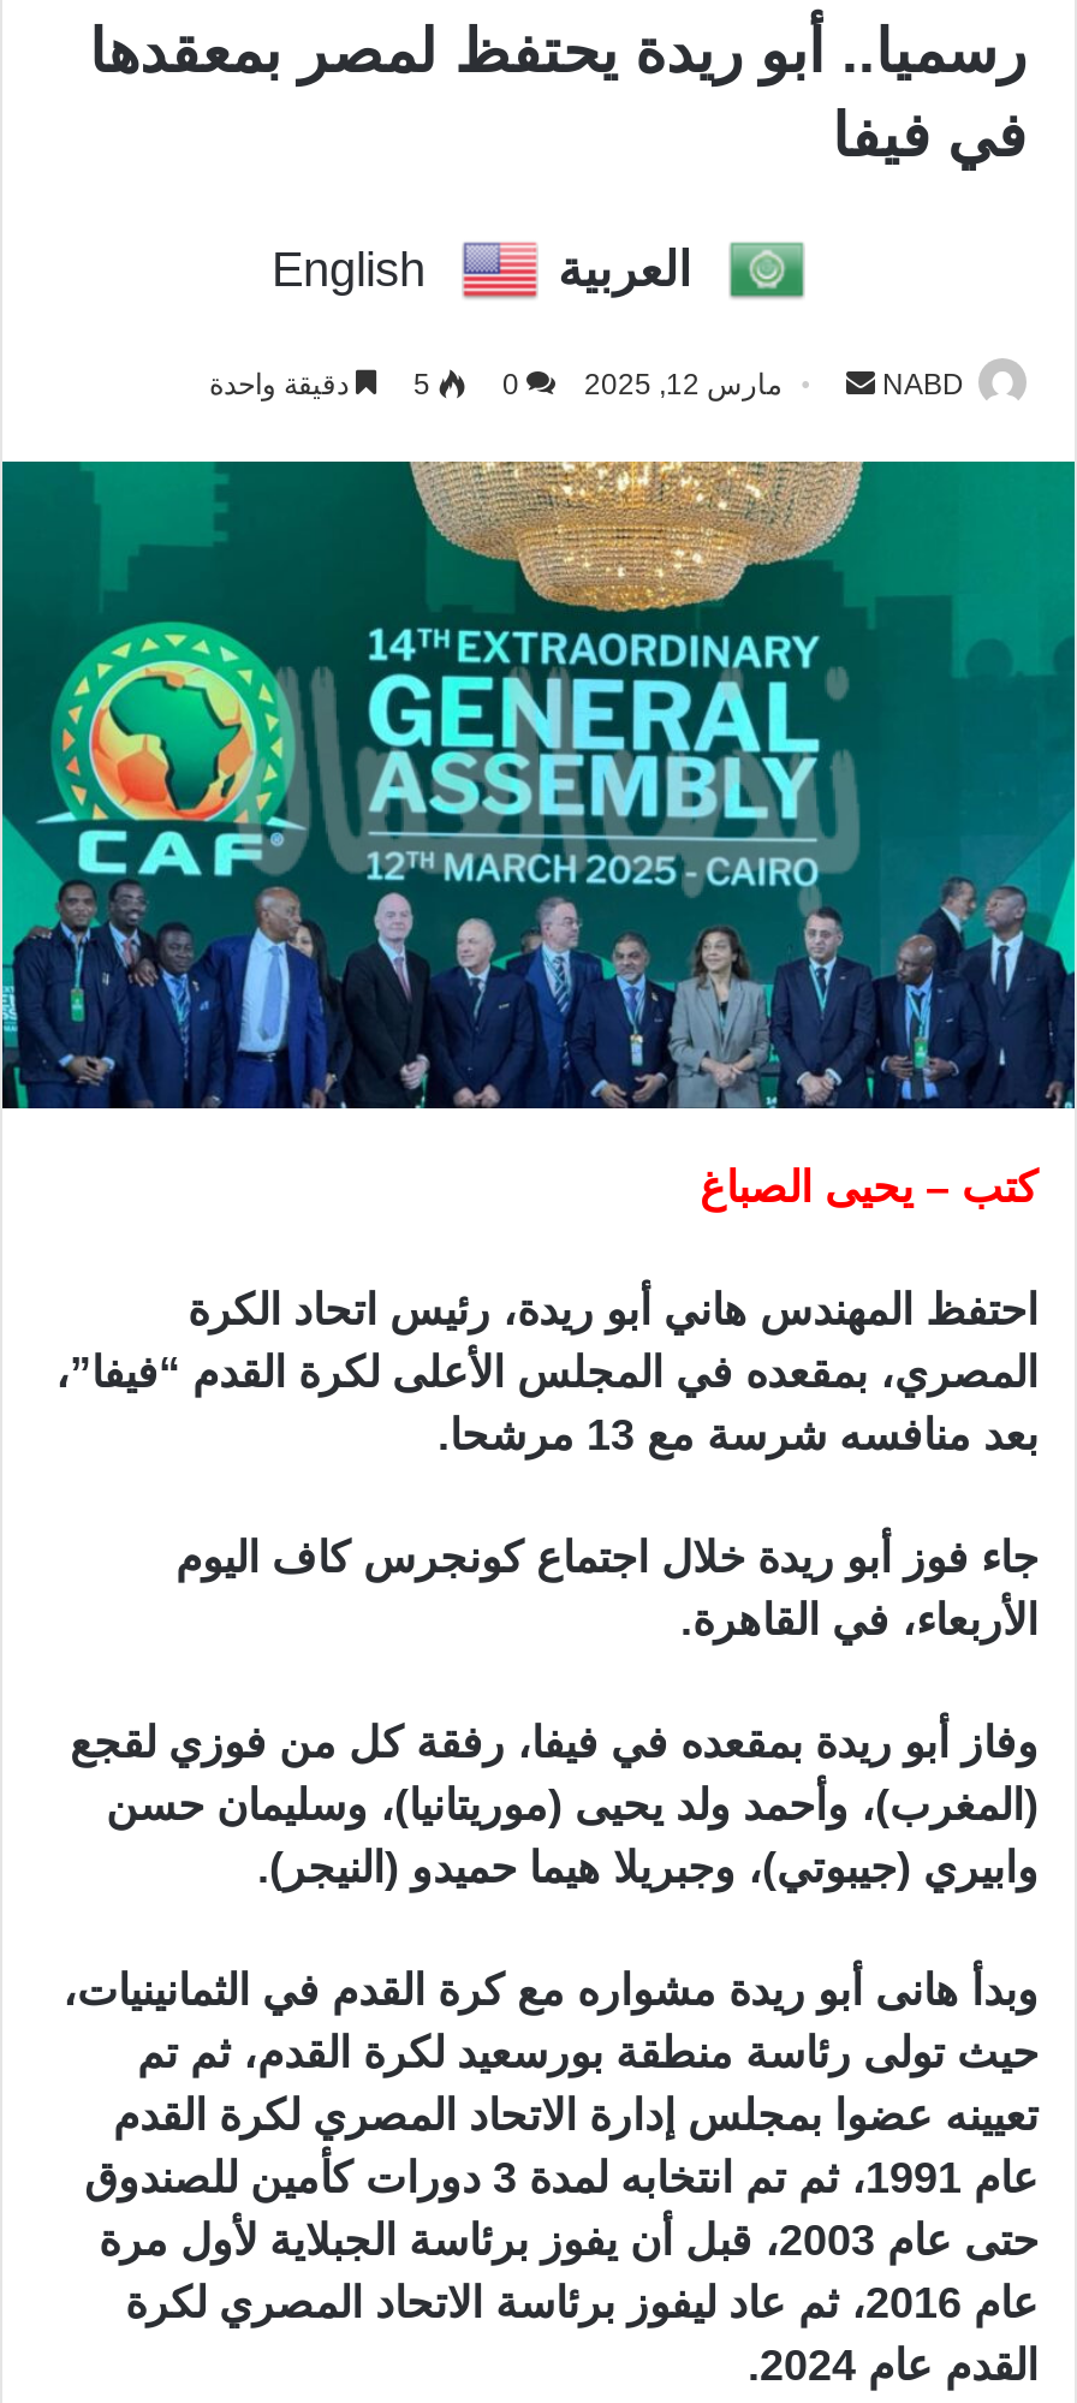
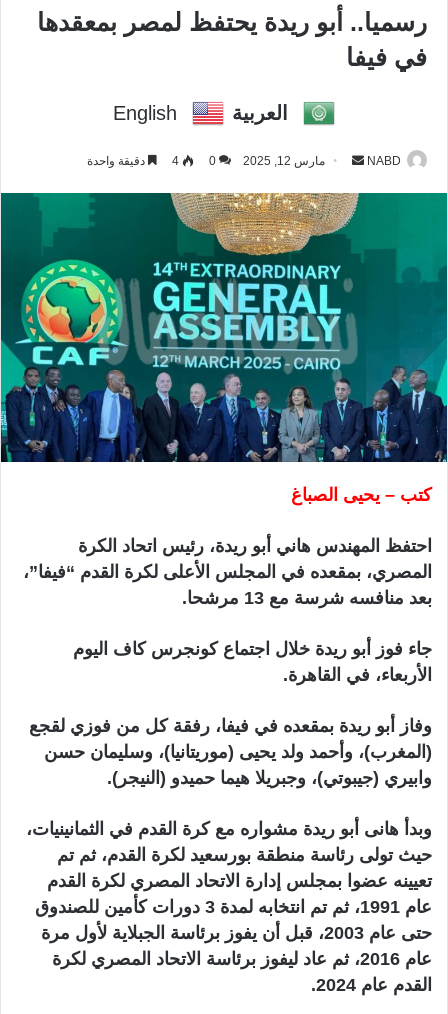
[209,368,430,402] 5 دقيقة واحدة -> [87,154,179,168] 4 دقيقة واحدة

